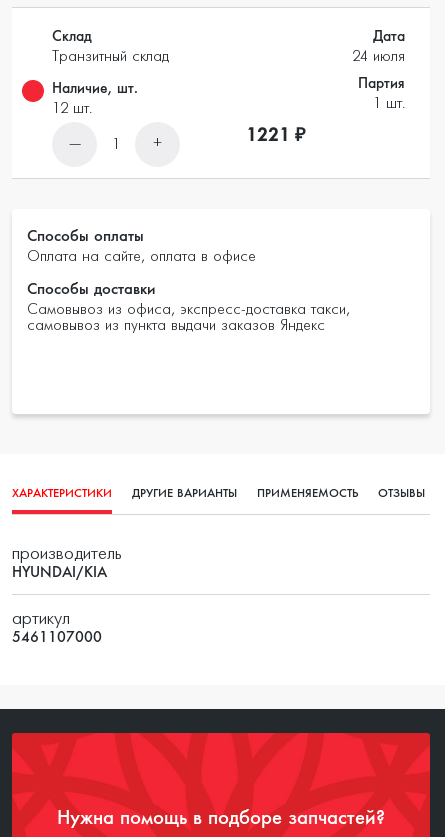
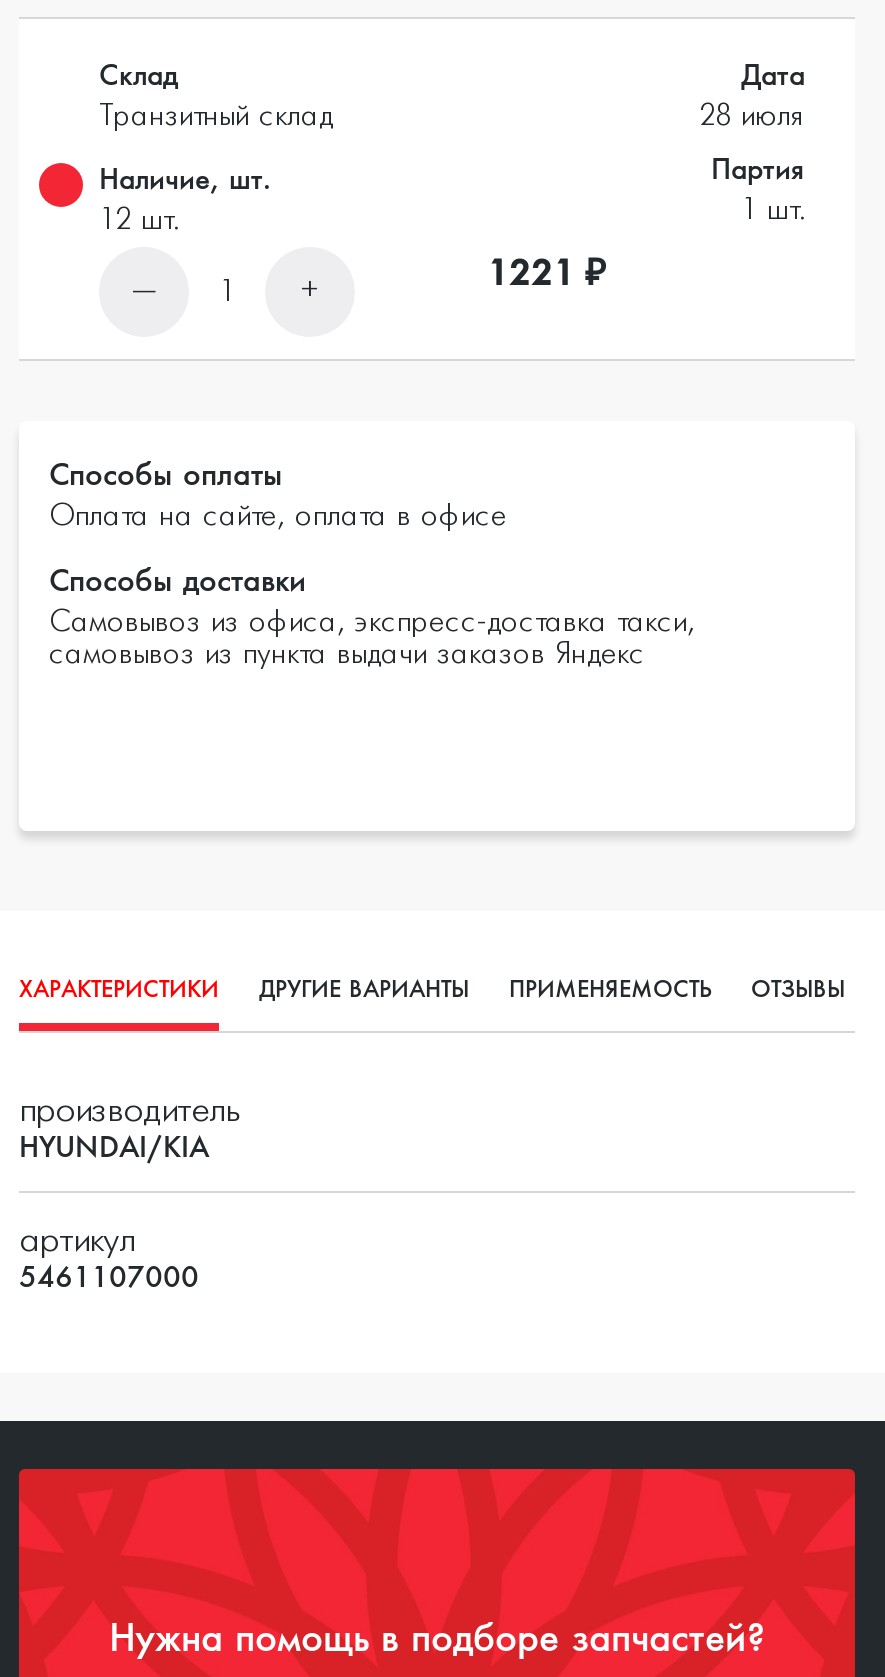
[352,50,405,64] 24 июля -> [699,102,805,130] 28 июля

